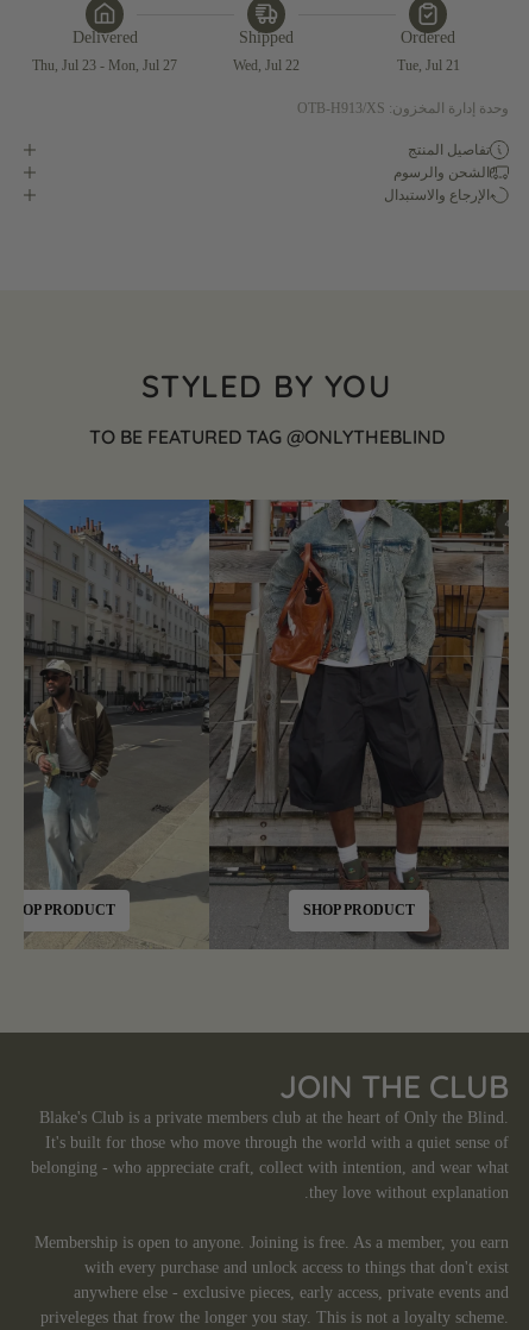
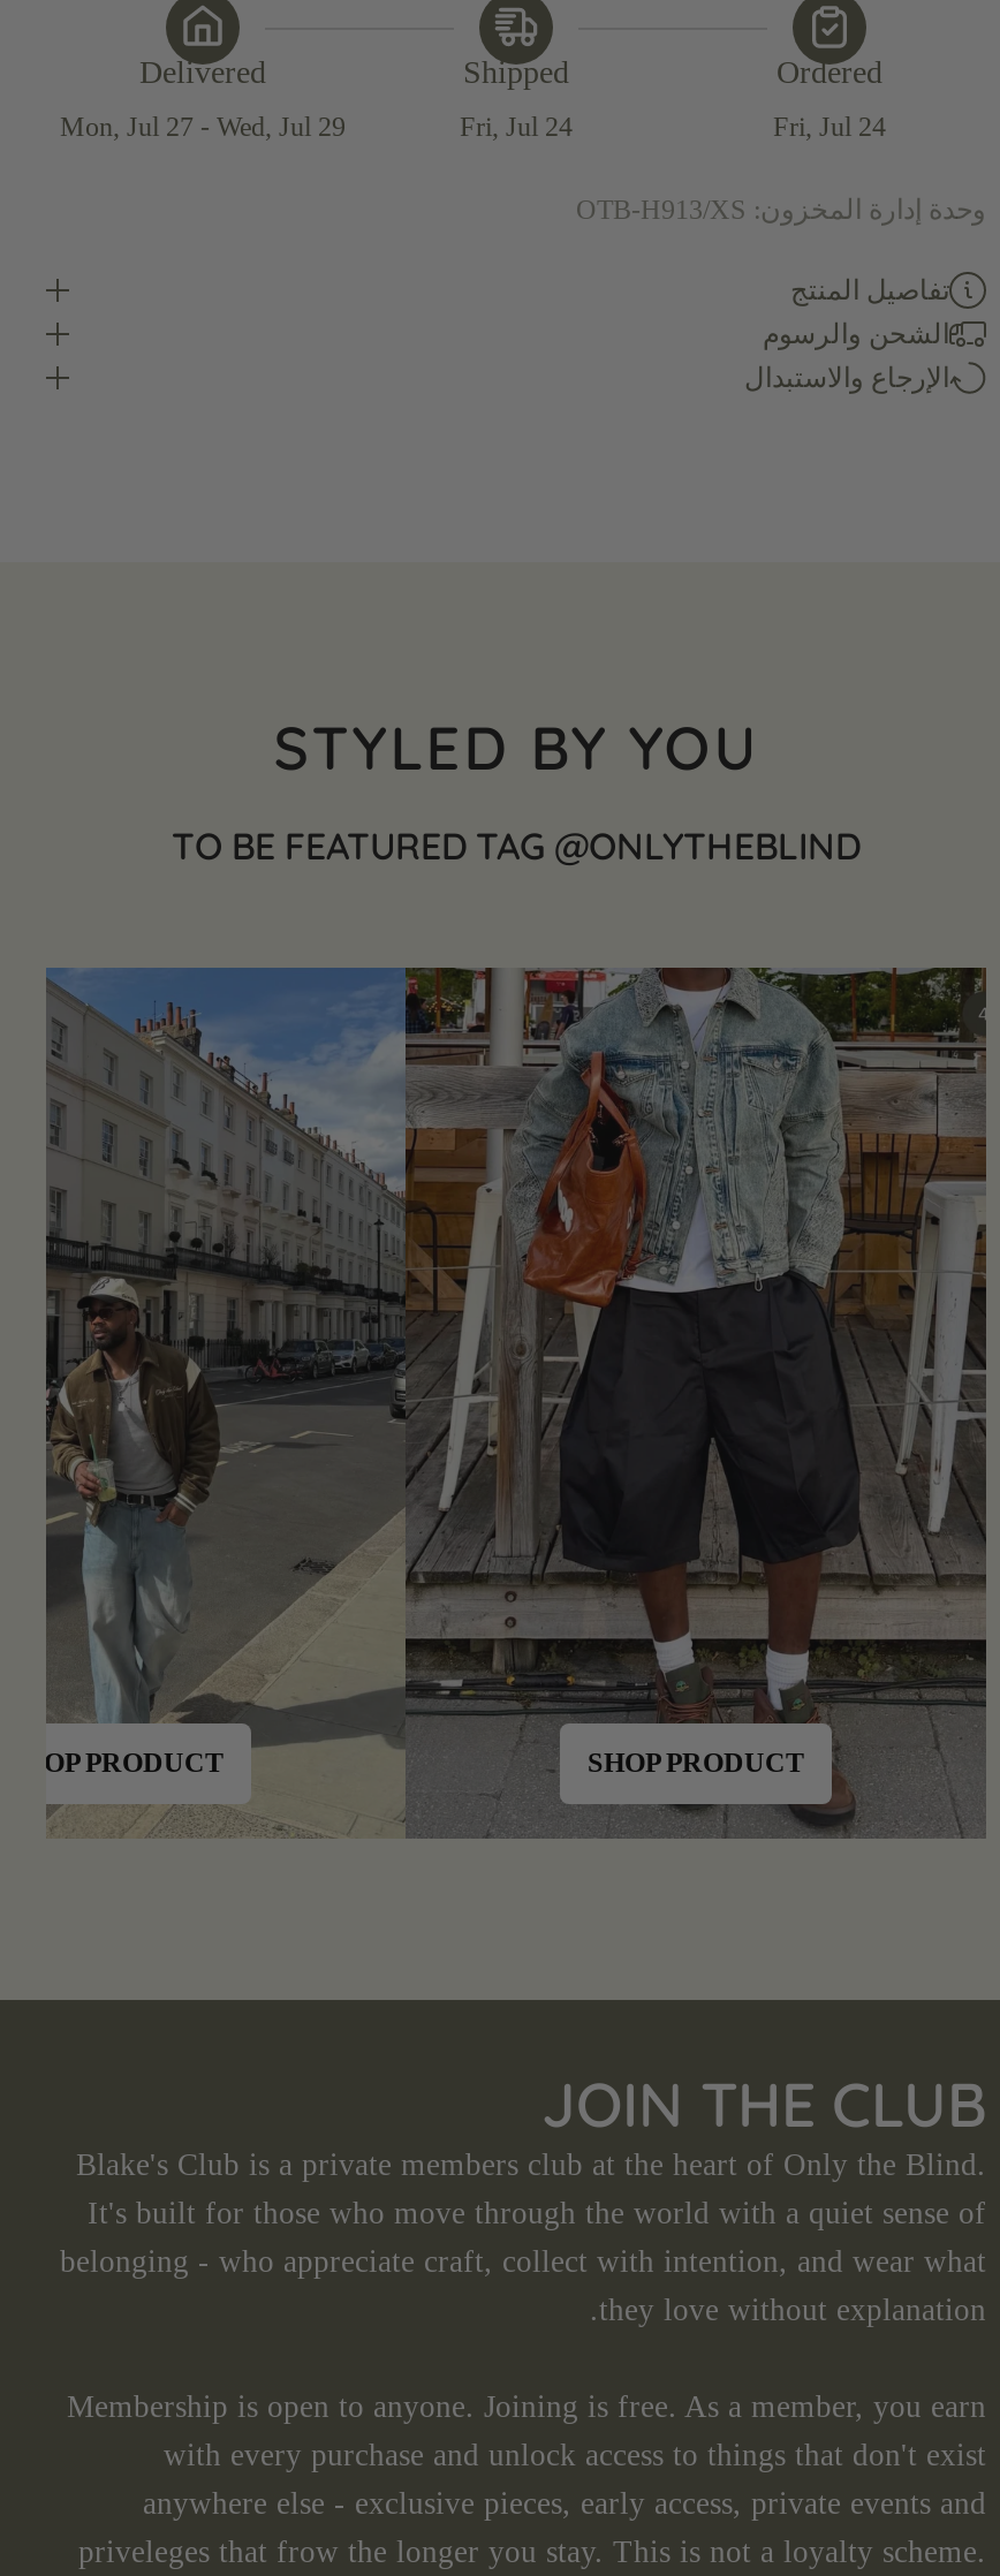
[32,57,177,74] Thu, Jul 23 - Mon, Jul 27 -> [60,110,346,143] Mon, Jul 27 - Wed, Jul 29
[233,57,300,74] Wed, Jul 22 -> [460,110,573,143] Fri, Jul 24
[396,57,459,74] Tue, Jul 21 -> [773,110,886,143] Fri, Jul 24

